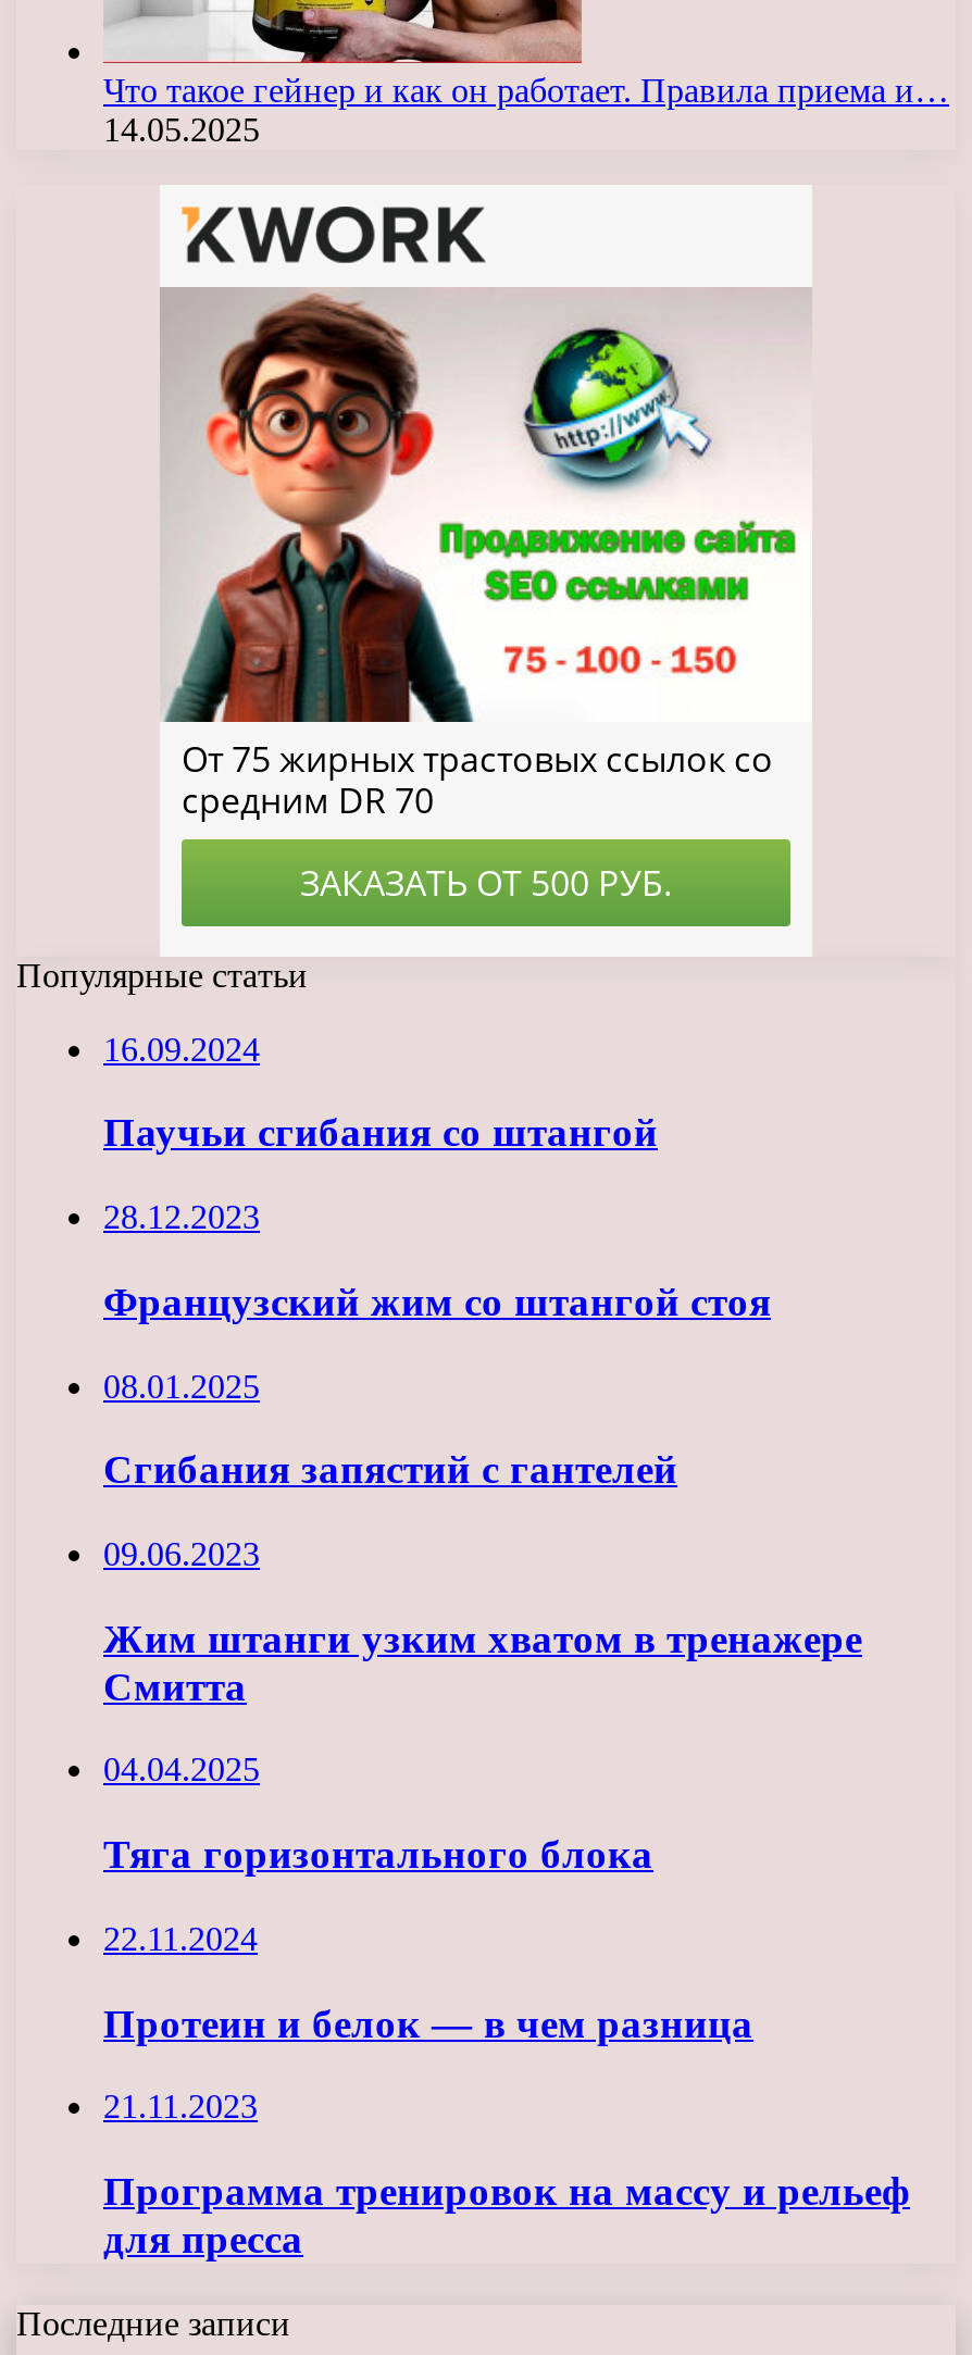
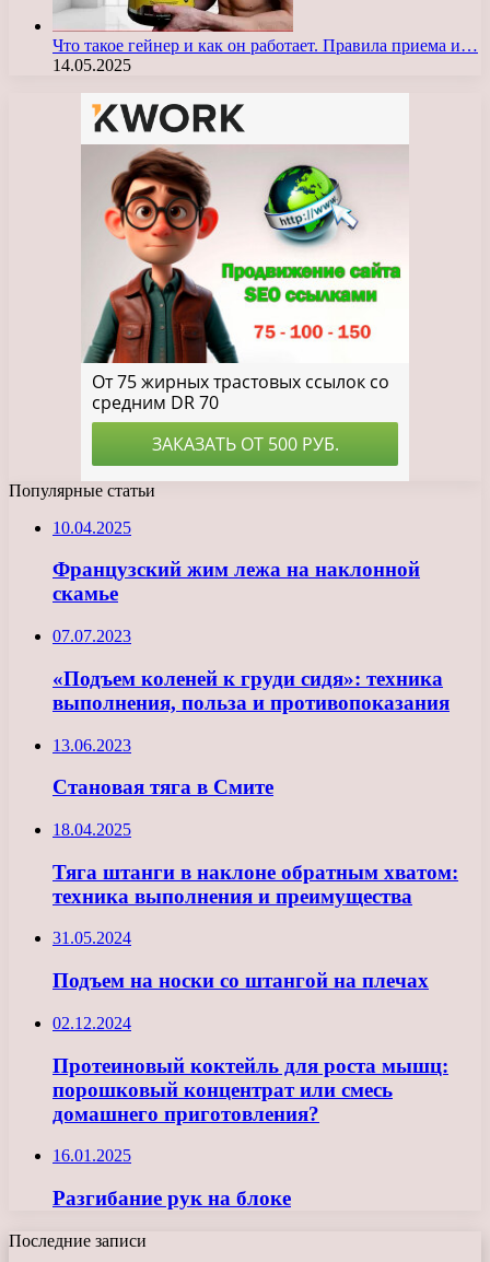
[103,1030,260,1067] 16.09.2024 -> [52,518,131,537] 10.04.2025
[103,1110,658,1156] Паучьи сгибания со штангой -> [52,558,420,605] Французский жим лежа на наклонной | скамье
[103,1198,260,1235] 28.12.2023 -> [52,627,131,645] 07.07.2023
[103,1278,771,1324] Французский жим со штангой стоя -> [52,667,450,714] «Подъем коленей к груди сидя»: техника | выполнения, польза и противопоказания
[103,1367,260,1404] 08.01.2025 -> [52,736,131,754] 13.06.2023
[103,1447,677,1492] Сгибания запястий с гантелей -> [52,776,273,799] Становая тяга в Смите
[103,1535,260,1572] 09.06.2023 -> [52,820,131,839] 18.04.2025
[103,1615,862,1709] Жим штанги узким хватом в тренажере | Смитта -> [52,860,458,907] Тяга штанги в наклоне обратным хватом: | техника выполнения и преимущества
[103,1751,260,1788] 04.04.2025 -> [52,929,131,947] 31.05.2024
[103,1831,653,1877] Тяга горизонтального блока -> [52,969,429,992] Подъем на носки со штангой на плечах
[103,1920,258,1957] 22.11.2024 -> [52,1014,131,1032] 02.12.2024
[103,2000,753,2045] Протеин и белок — в чем разница -> [52,1054,448,1125] Протеиновый коктейль для роста мышц: | порошковый концентрат или смесь | домашнего приготовления?
[103,2088,258,2125] 21.11.2023 -> [52,1146,131,1165] 16.01.2025
[103,2168,910,2261] Программа тренировок на массу и рельеф | для пресса -> [52,1187,291,1210] Разгибание рук на блоке

